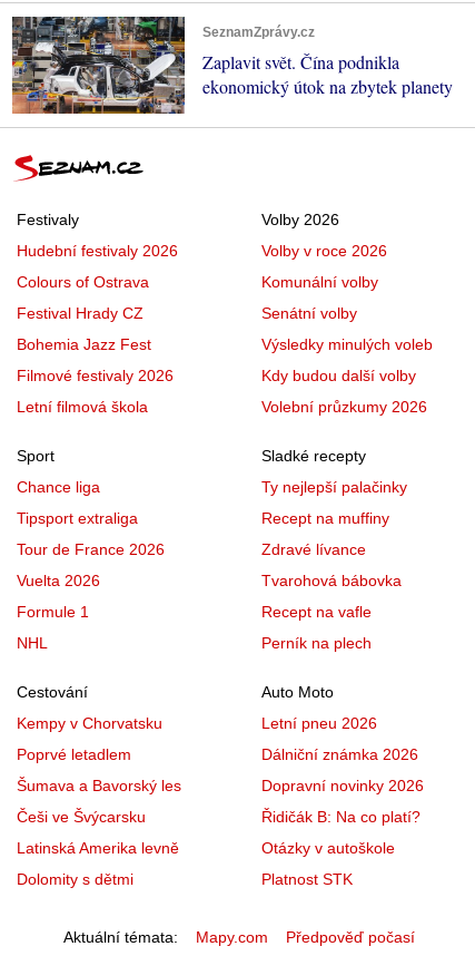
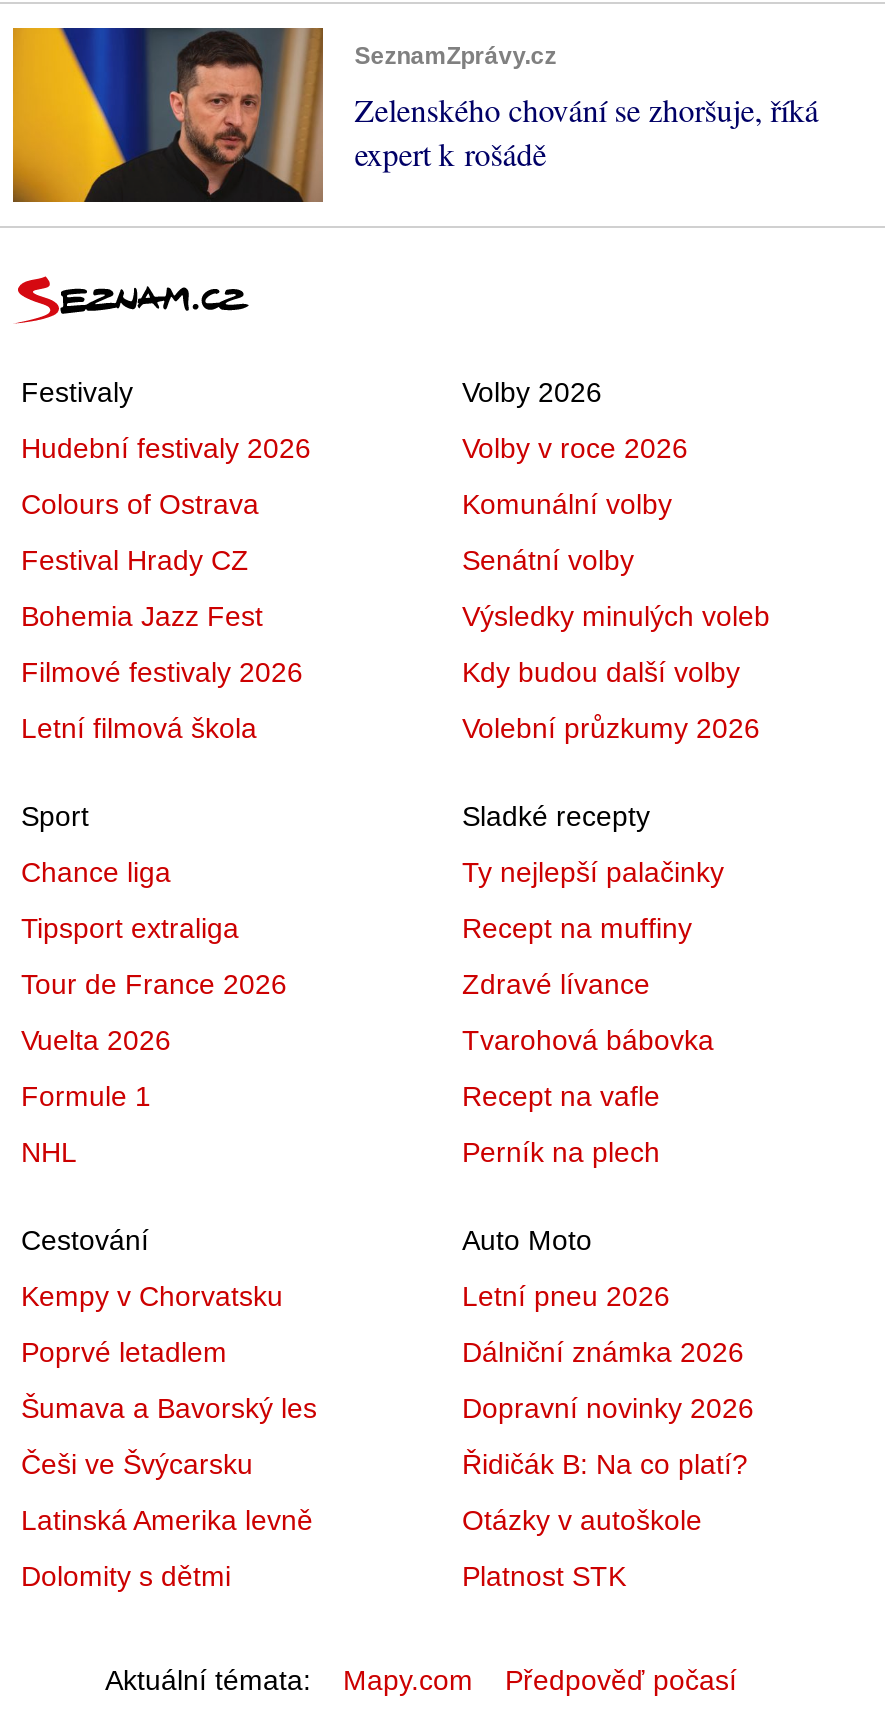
[11,16,452,115] [image] | Zaplavit svět. Čína podnikla | ekonomický útok na zbytek planety -> [11,25,818,205] [image] | Zelenského chování se zhoršuje, říká | expert k rošádě

